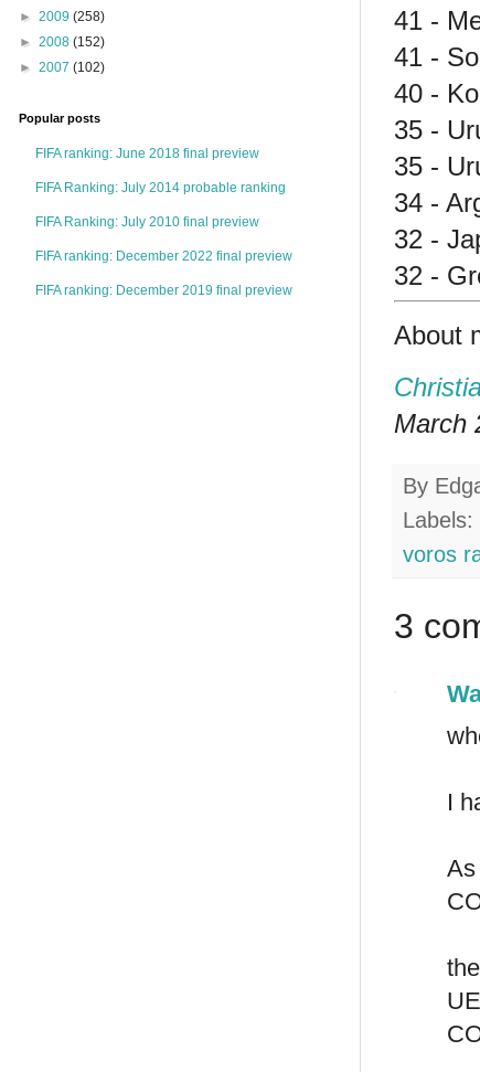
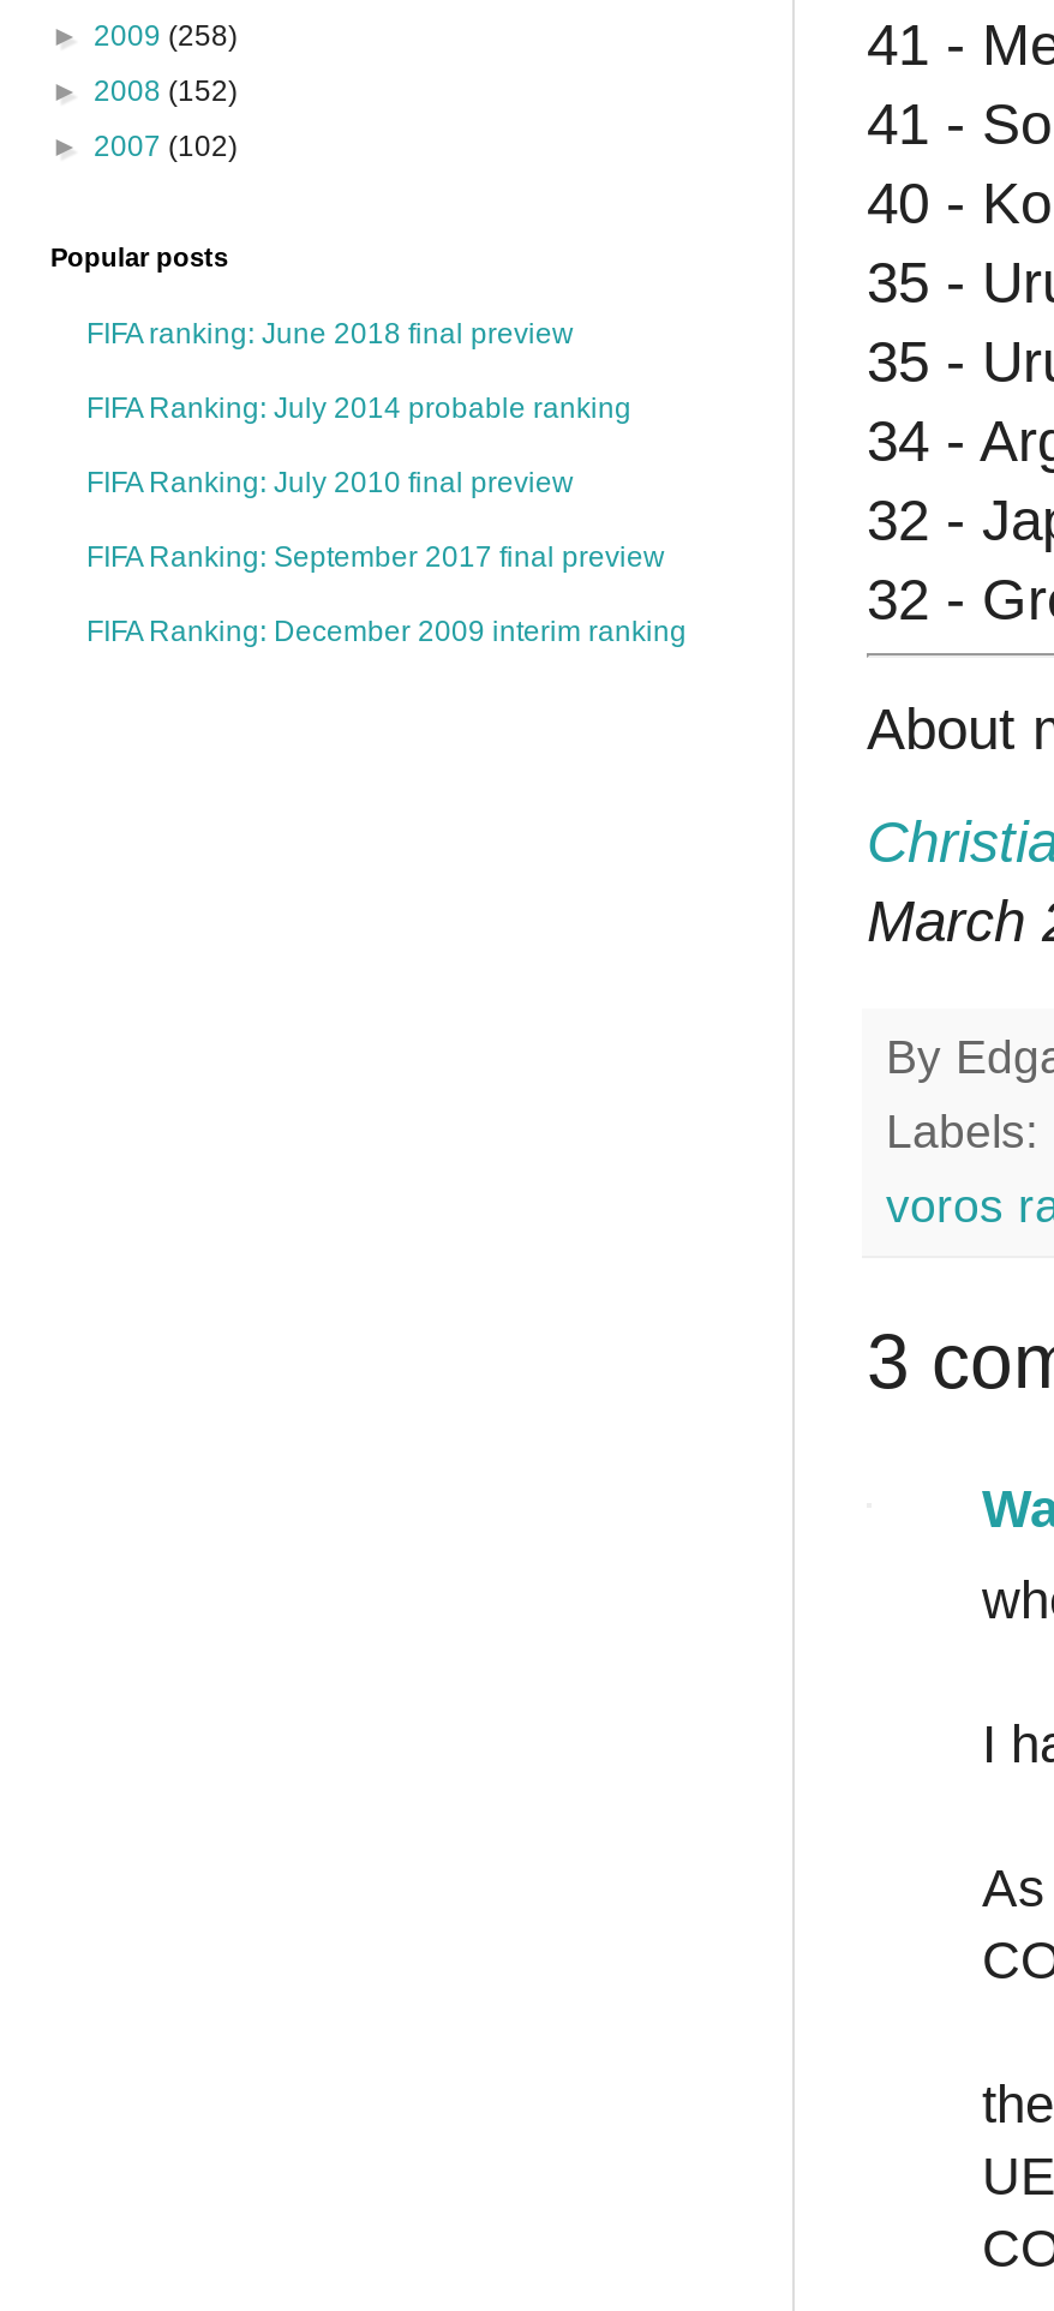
[35,248,292,264] FIFA ranking: December 2022 final preview -> [86,540,665,573] FIFA Ranking: September 2017 final preview
[35,282,292,298] FIFA ranking: December 2019 final preview -> [86,613,687,647] FIFA Ranking: December 2009 interim ranking

